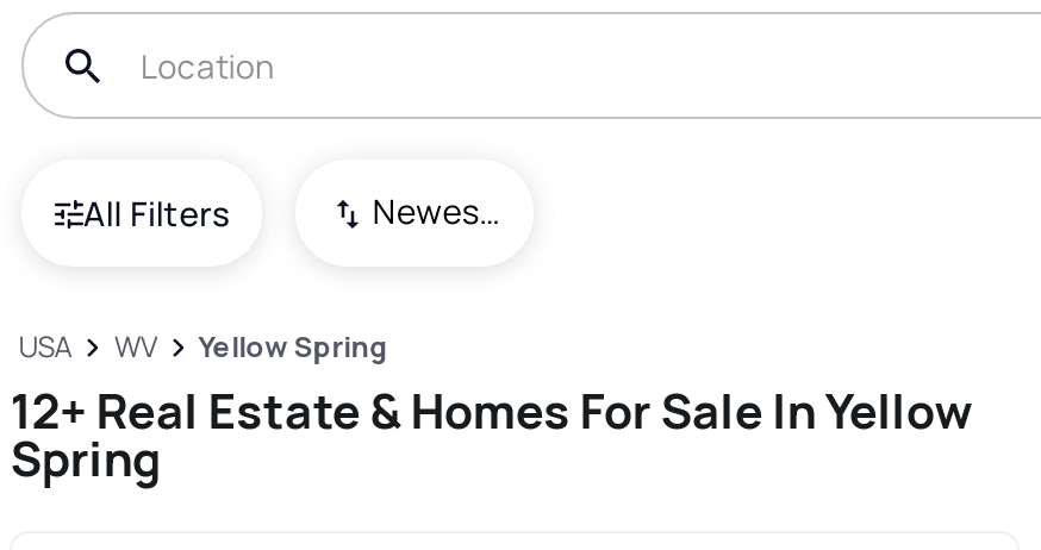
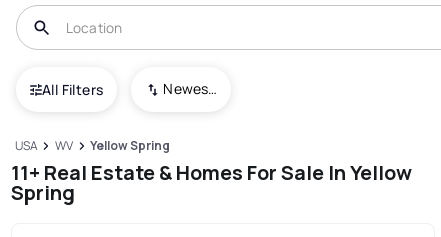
[10,378,972,442] 12+ Real Estate & Homes For Sale In Yellow -> [11,159,412,186] 11+ Real Estate & Homes For Sale In Yellow

